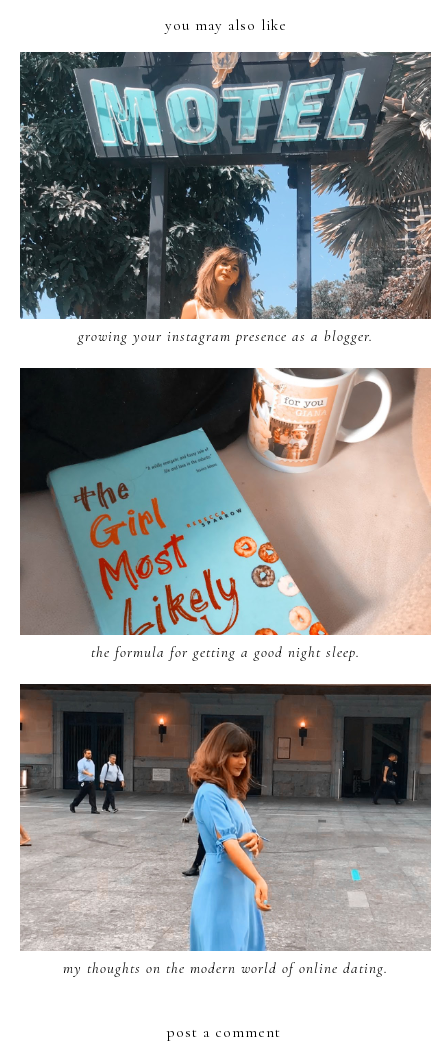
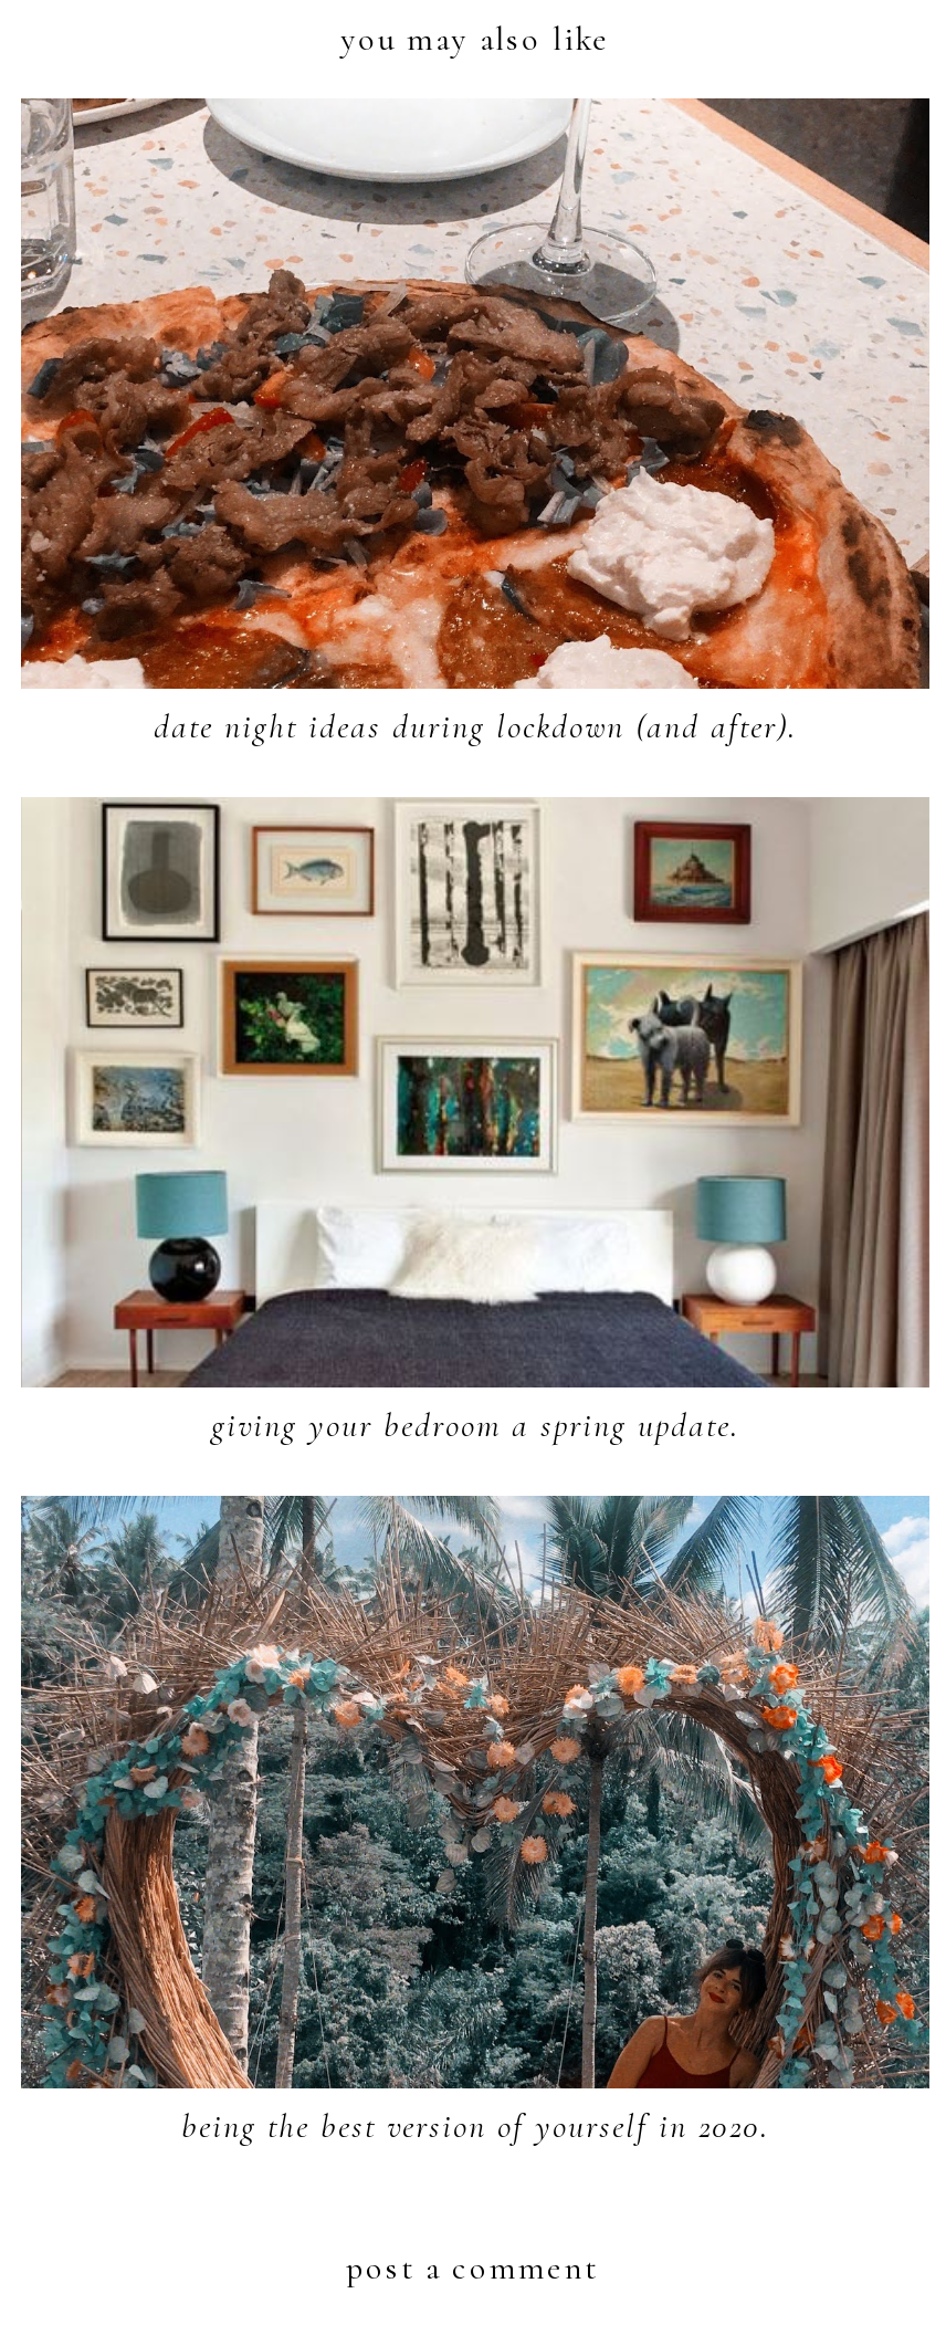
[19,51,432,345] [image] | growing your instagram presence as a blogger. -> [19,97,929,747] [image] | date night ideas during lockdown (and after).
[19,367,431,661] [image] | the formula for getting a good night sleep. -> [21,798,932,1447] [image] | giving your bedroom a spring update.
[19,683,432,977] [image] | my thoughts on the modern world of online dating. -> [19,1495,932,2146] [image] | being the best version of yourself in 2020.

